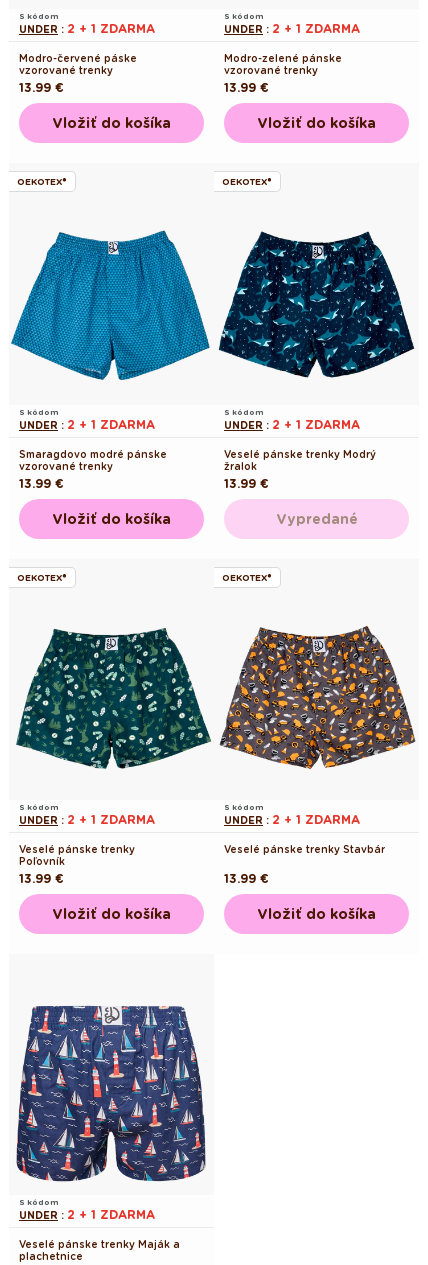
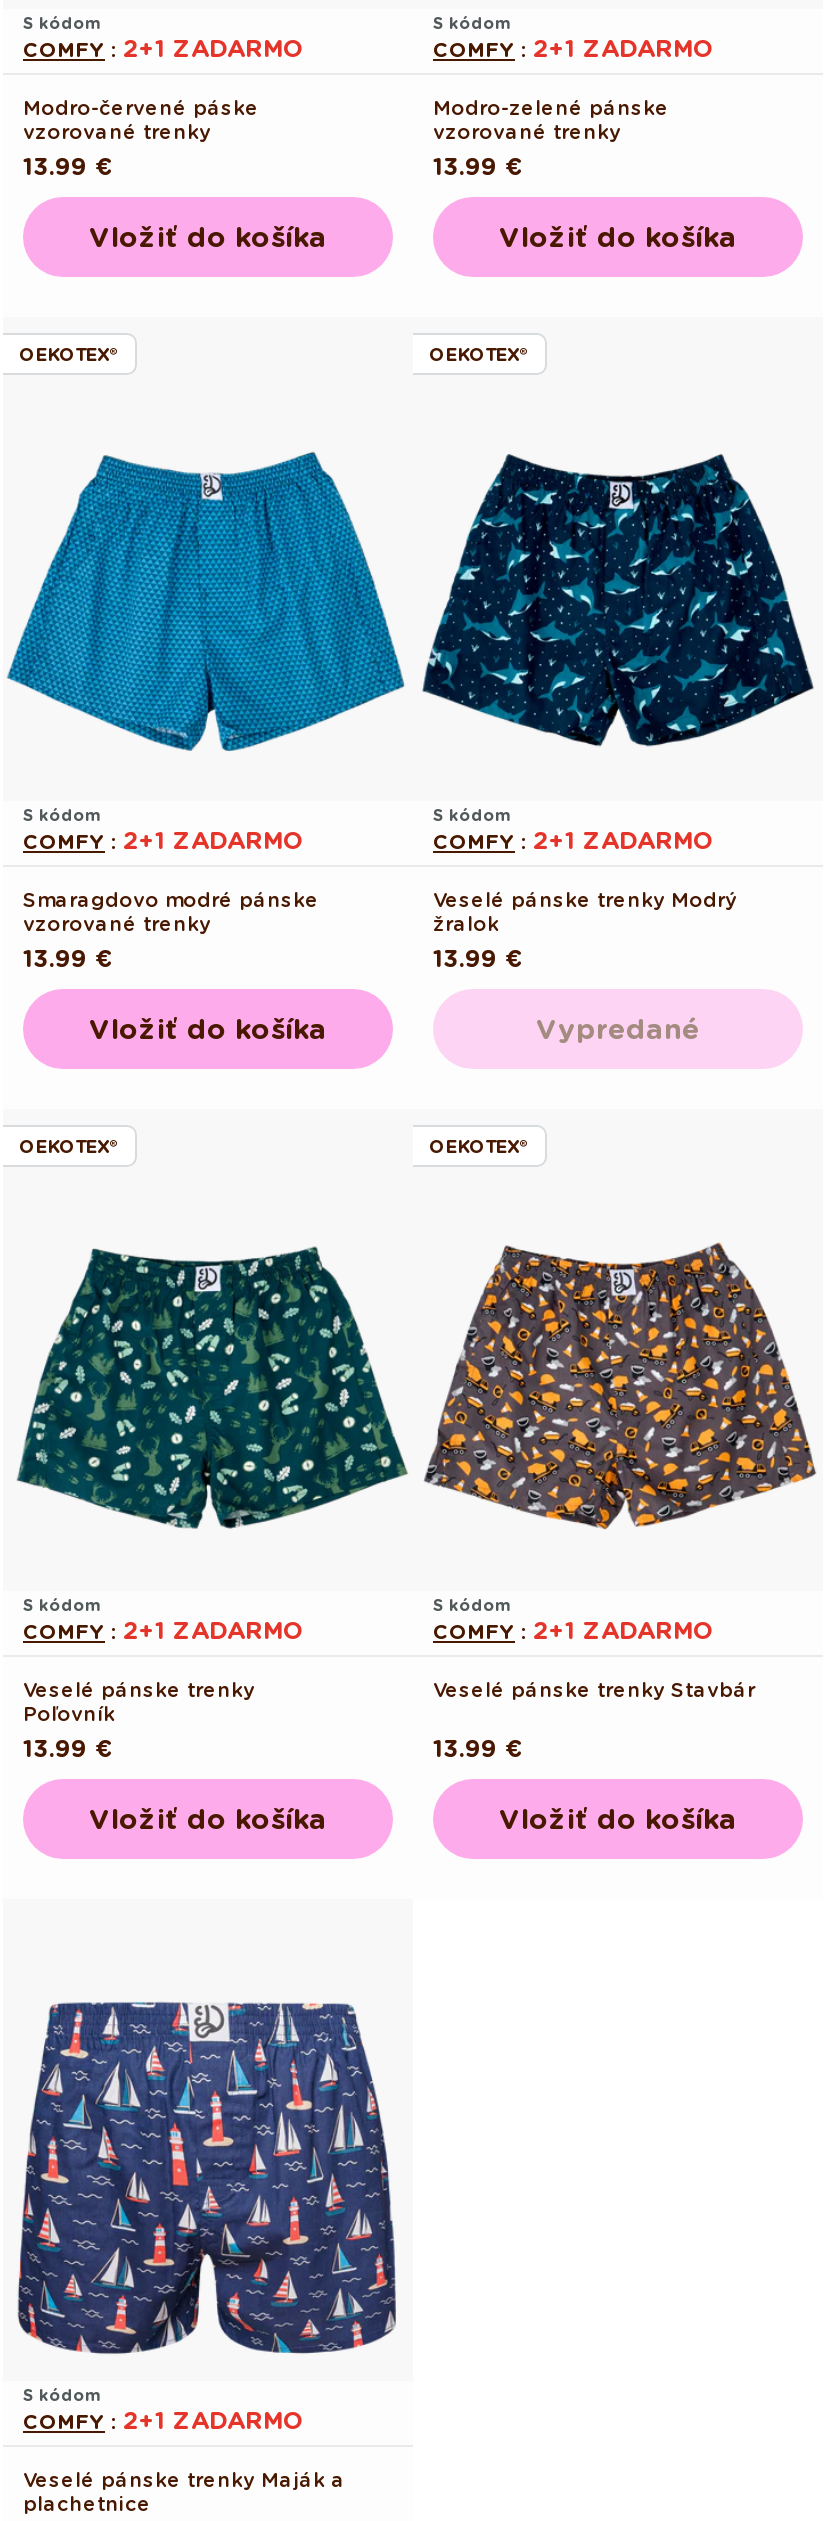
[19,21,155,36] UNDER: 2 + 1 ZDARMA -> [23,34,303,64] COMFY: 2+1 ZADARMO
[224,21,360,36] UNDER: 2 + 1 ZDARMA -> [433,34,713,64] COMFY: 2+1 ZADARMO
[19,417,155,432] UNDER: 2 + 1 ZDARMA -> [23,824,303,854] COMFY: 2+1 ZADARMO
[224,417,360,432] UNDER: 2 + 1 ZDARMA -> [433,824,713,854] COMFY: 2+1 ZADARMO
[19,812,155,827] UNDER: 2 + 1 ZDARMA -> [23,1615,303,1645] COMFY: 2+1 ZADARMO
[224,812,360,827] UNDER: 2 + 1 ZDARMA -> [433,1615,713,1645] COMFY: 2+1 ZADARMO
[19,1207,155,1222] UNDER: 2 + 1 ZDARMA -> [23,2406,303,2436] COMFY: 2+1 ZADARMO

